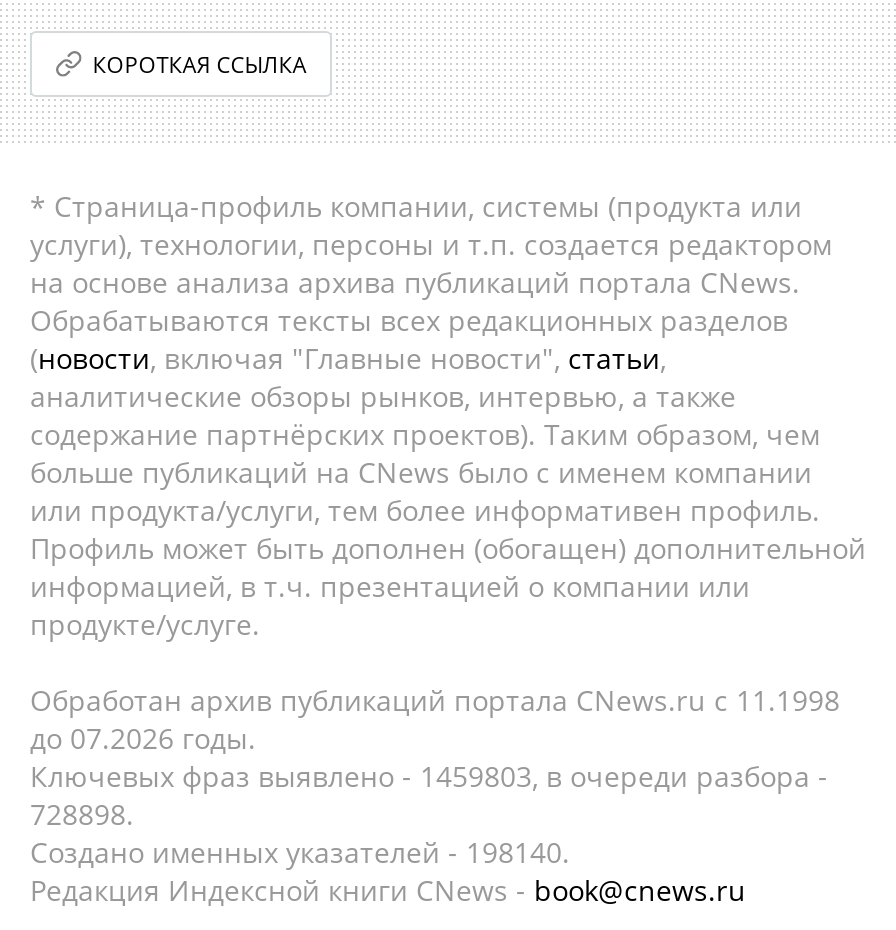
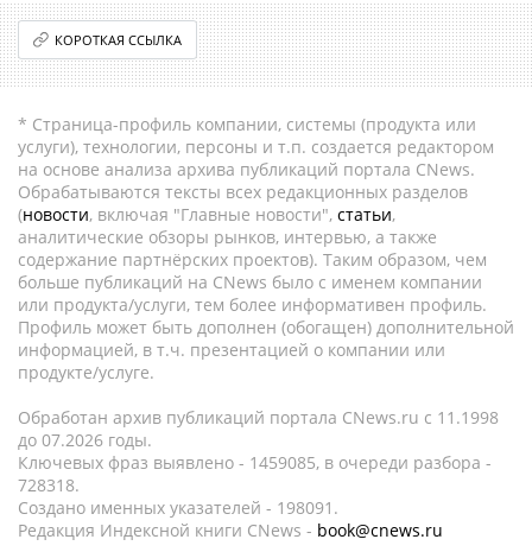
[30,757,828,795] Ключевых фраз выявлено - 1459803, в очереди разбора - -> [18,451,492,474] Ключевых фраз выявлено - 1459085, в очереди разбора -
[30,795,134,833] 728898. -> [18,474,80,496] 728318.
[30,833,570,871] Создано именных указателей - 198140. -> [18,496,338,519] Создано именных указателей - 198091.

